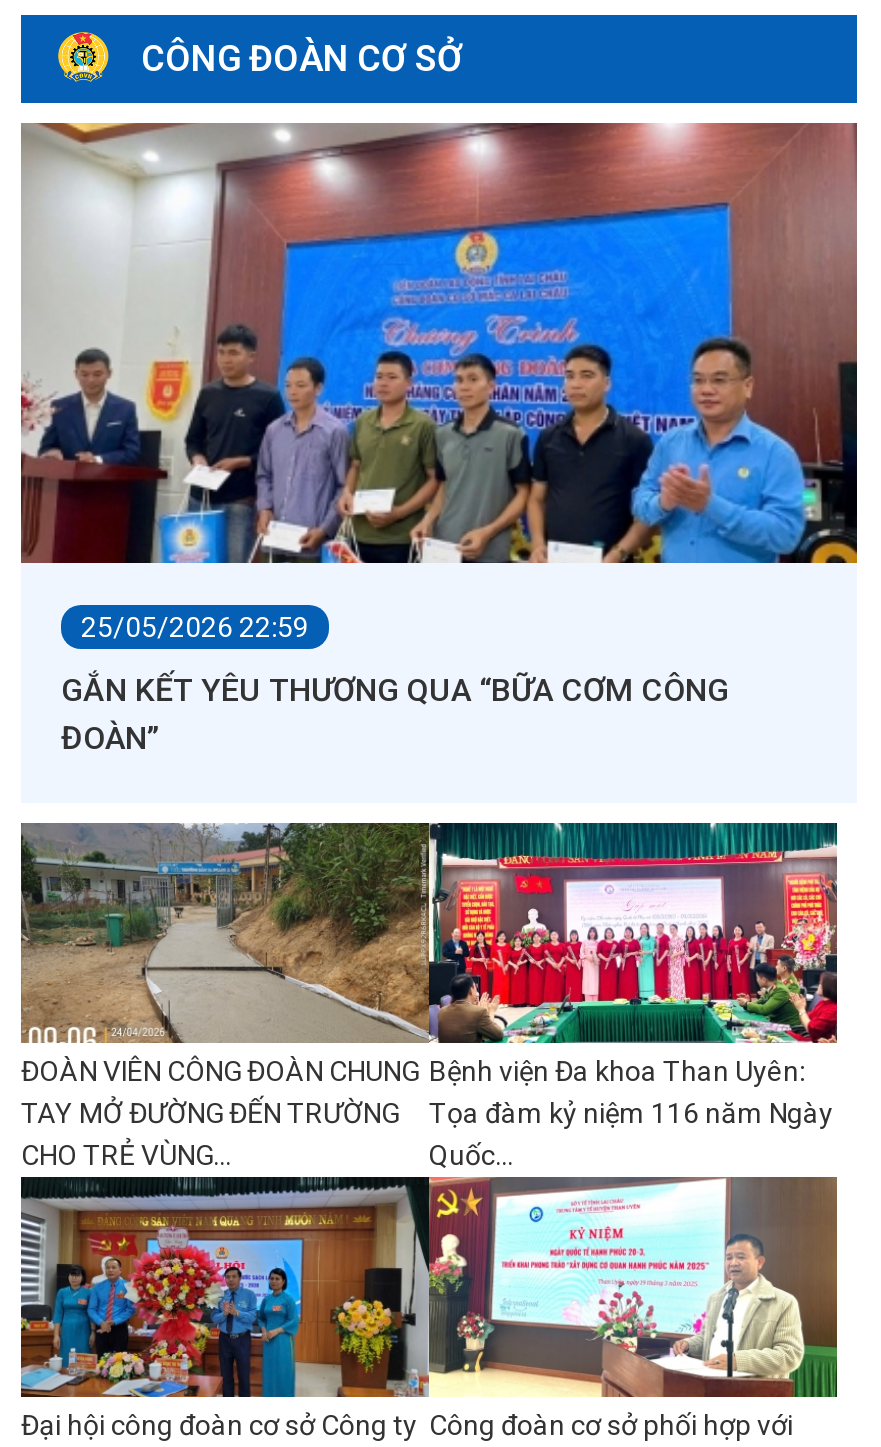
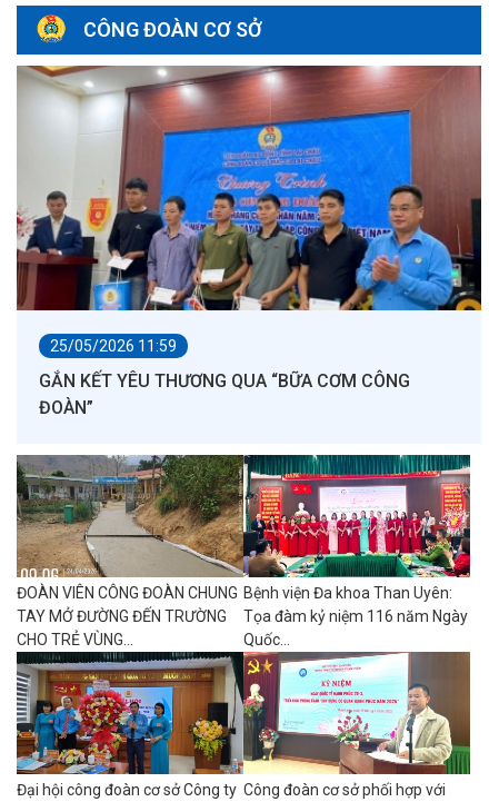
[81,611,309,643] 25/05/2026 22:59 -> [50,337,177,355] 25/05/2026 11:59

